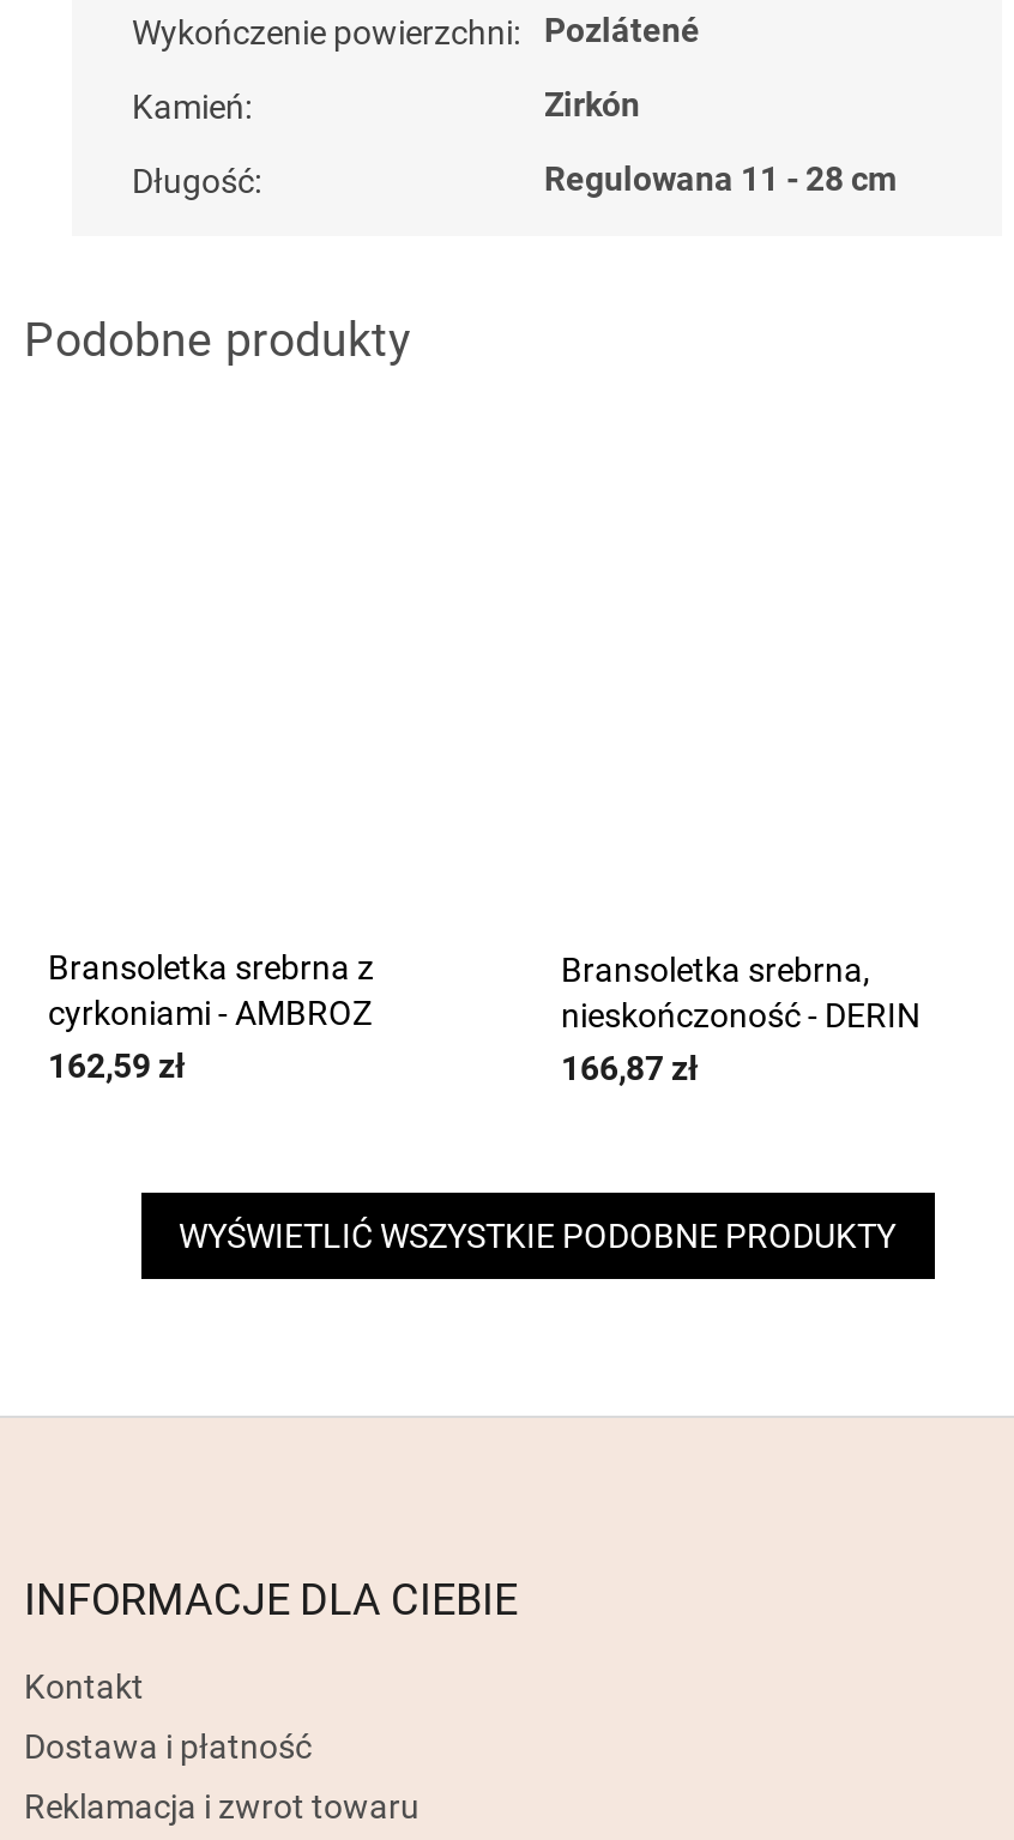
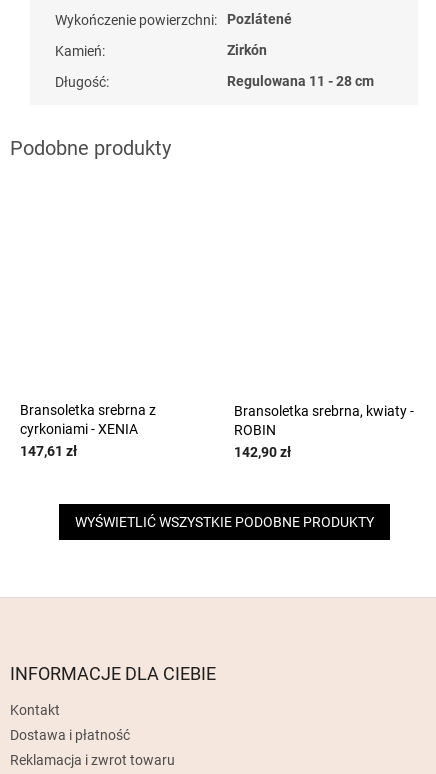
[561,950,921,1087] Bransoletka srebrna, | nieskończoność - DERIN | 166,87 zł -> [234,403,414,460] Bransoletka srebrna, kwiaty - | ROBIN | 142,90 zł
[48,993,372,1085] cyrkoniami - AMBROZ | 162,59 zł -> [20,421,138,459] cyrkoniami - XENIA | 147,61 zł

